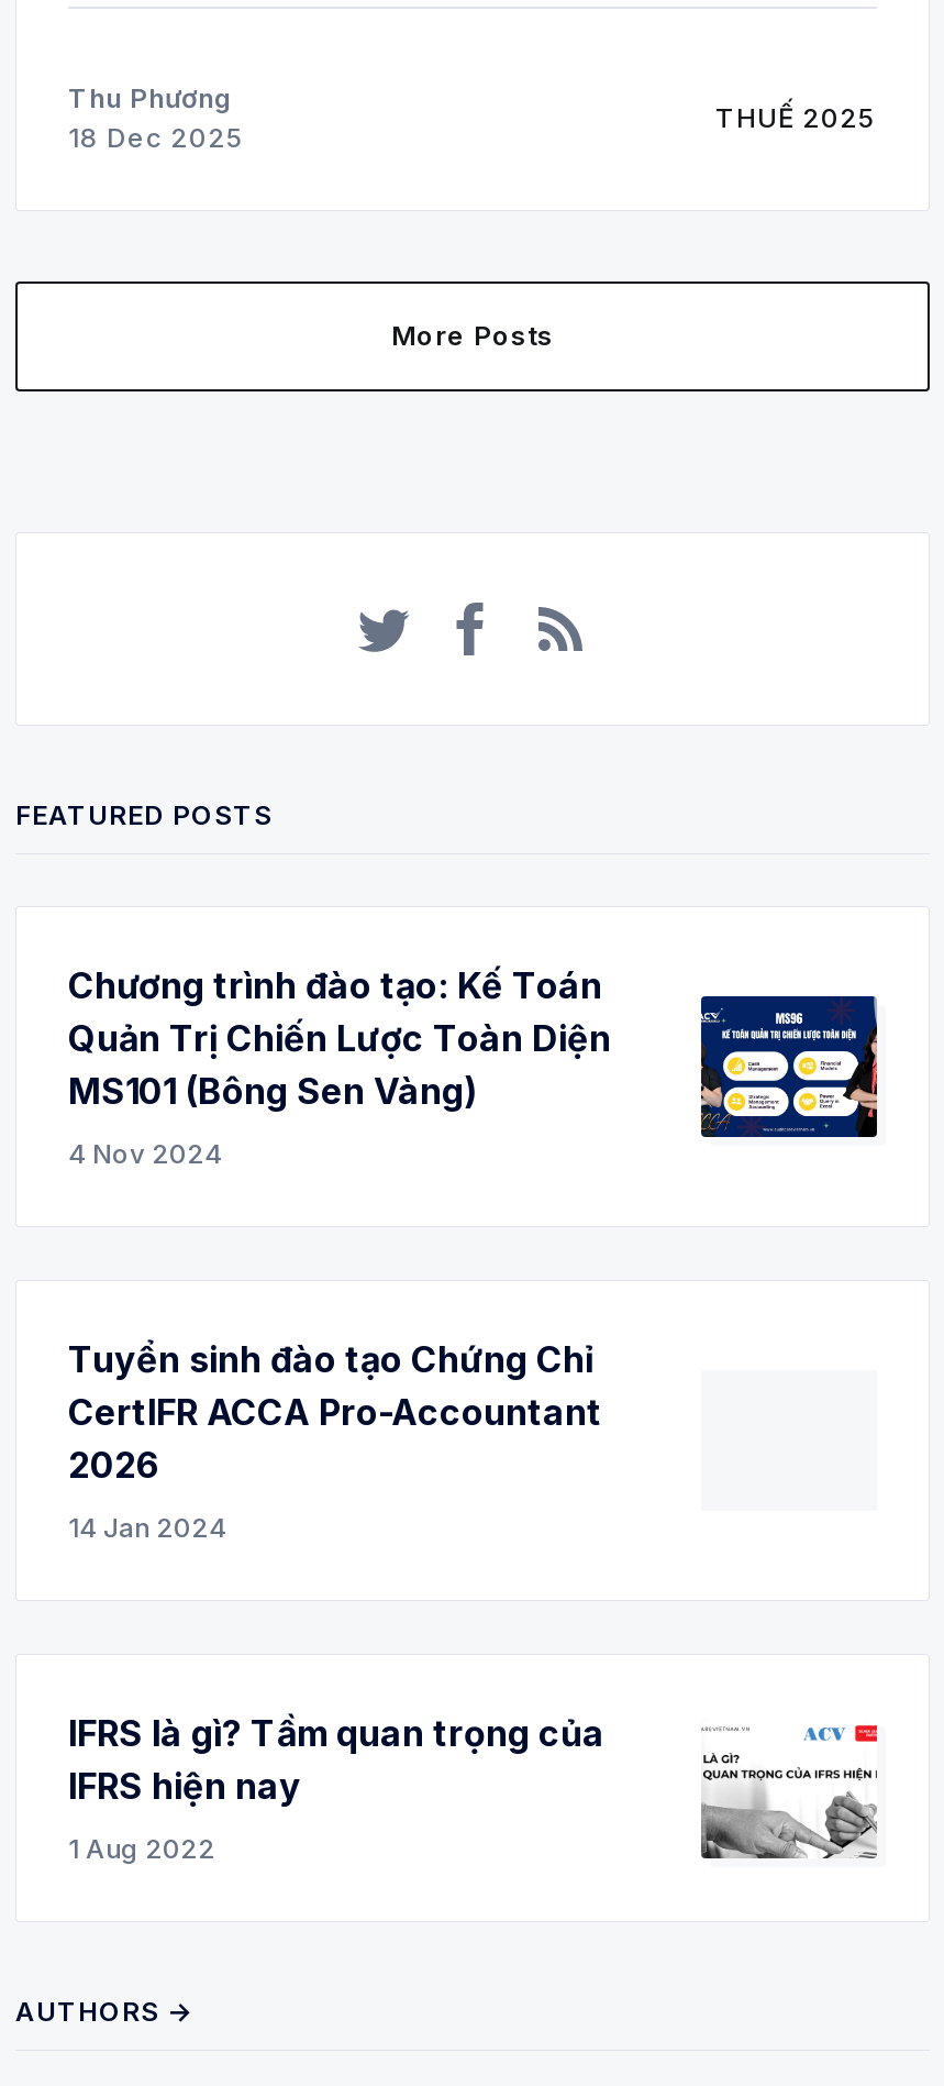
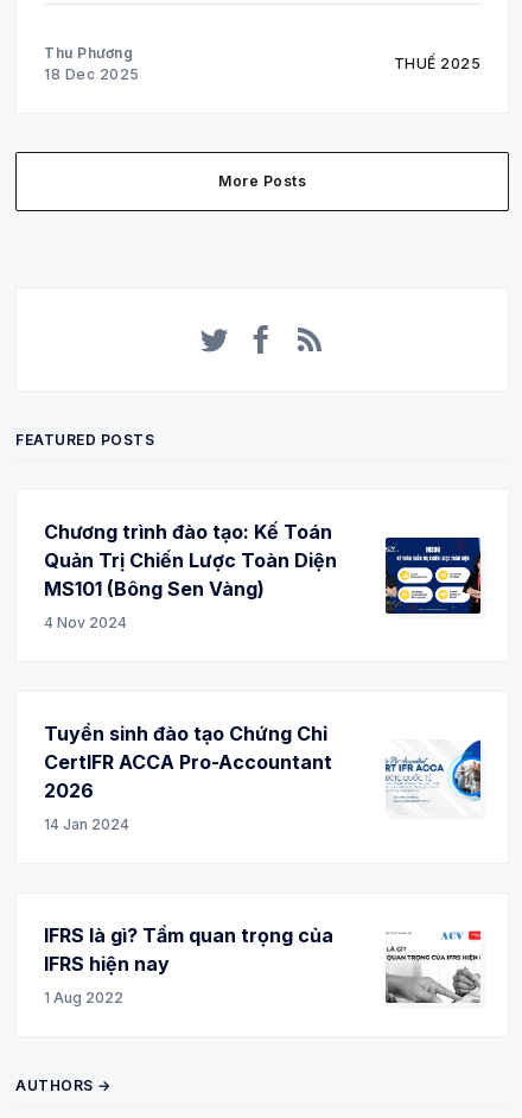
none -> [384,739,482,803] [image]

